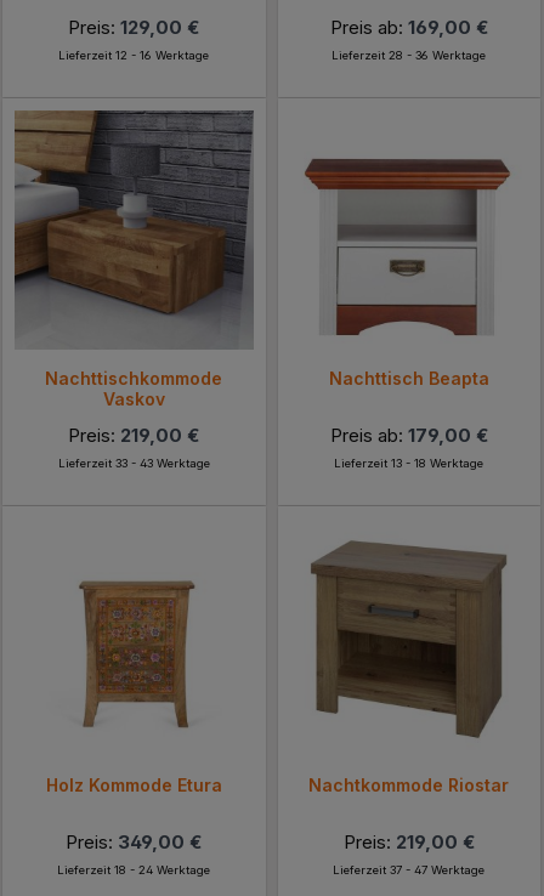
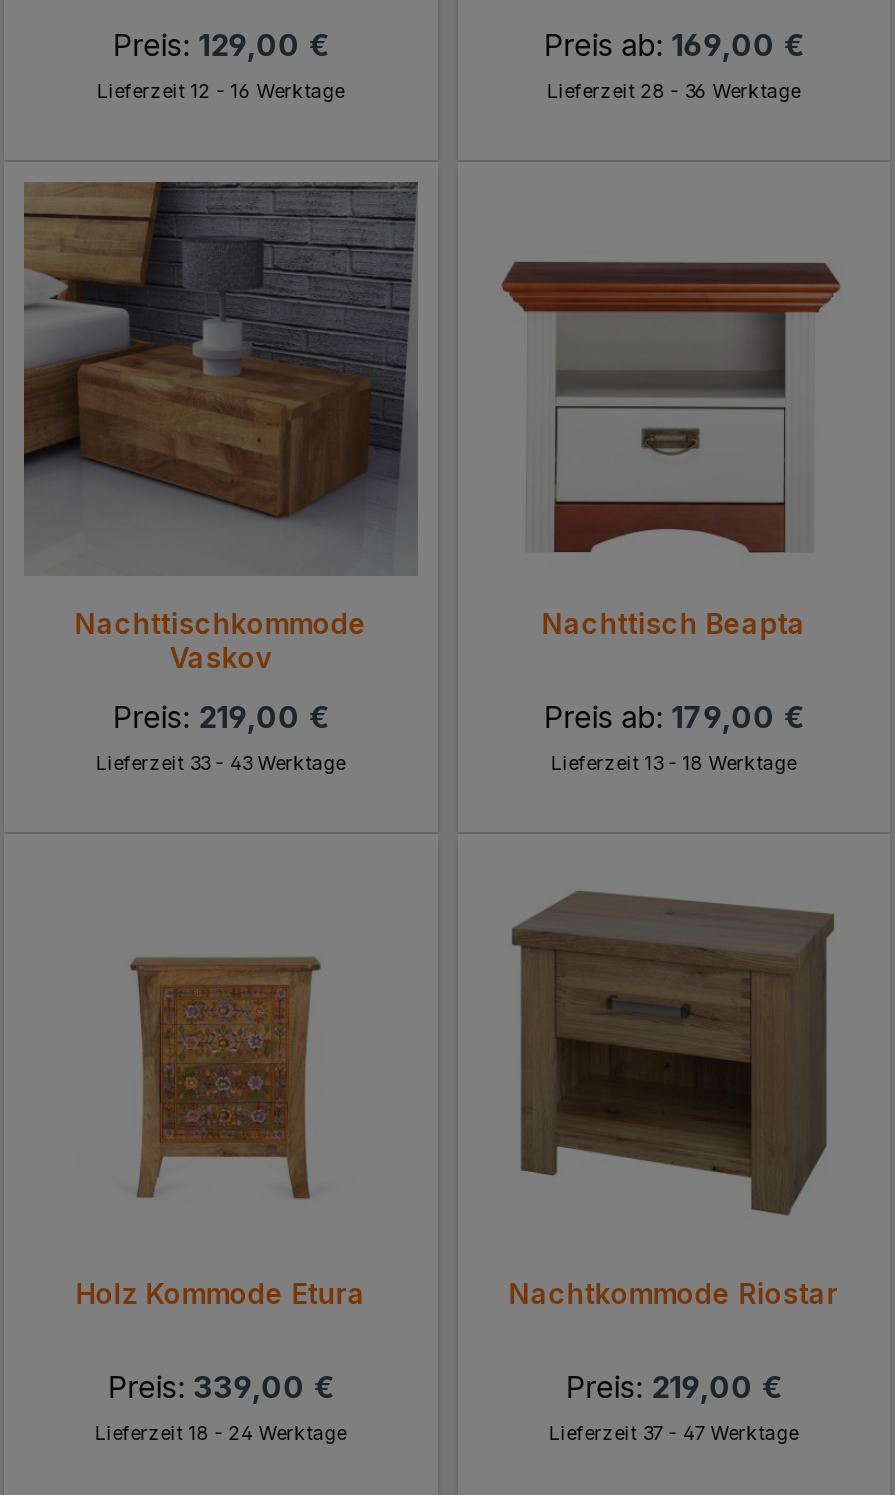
[66,831,202,854] Preis: 349,00 € -> [108,1369,334,1407] Preis: 339,00 €

